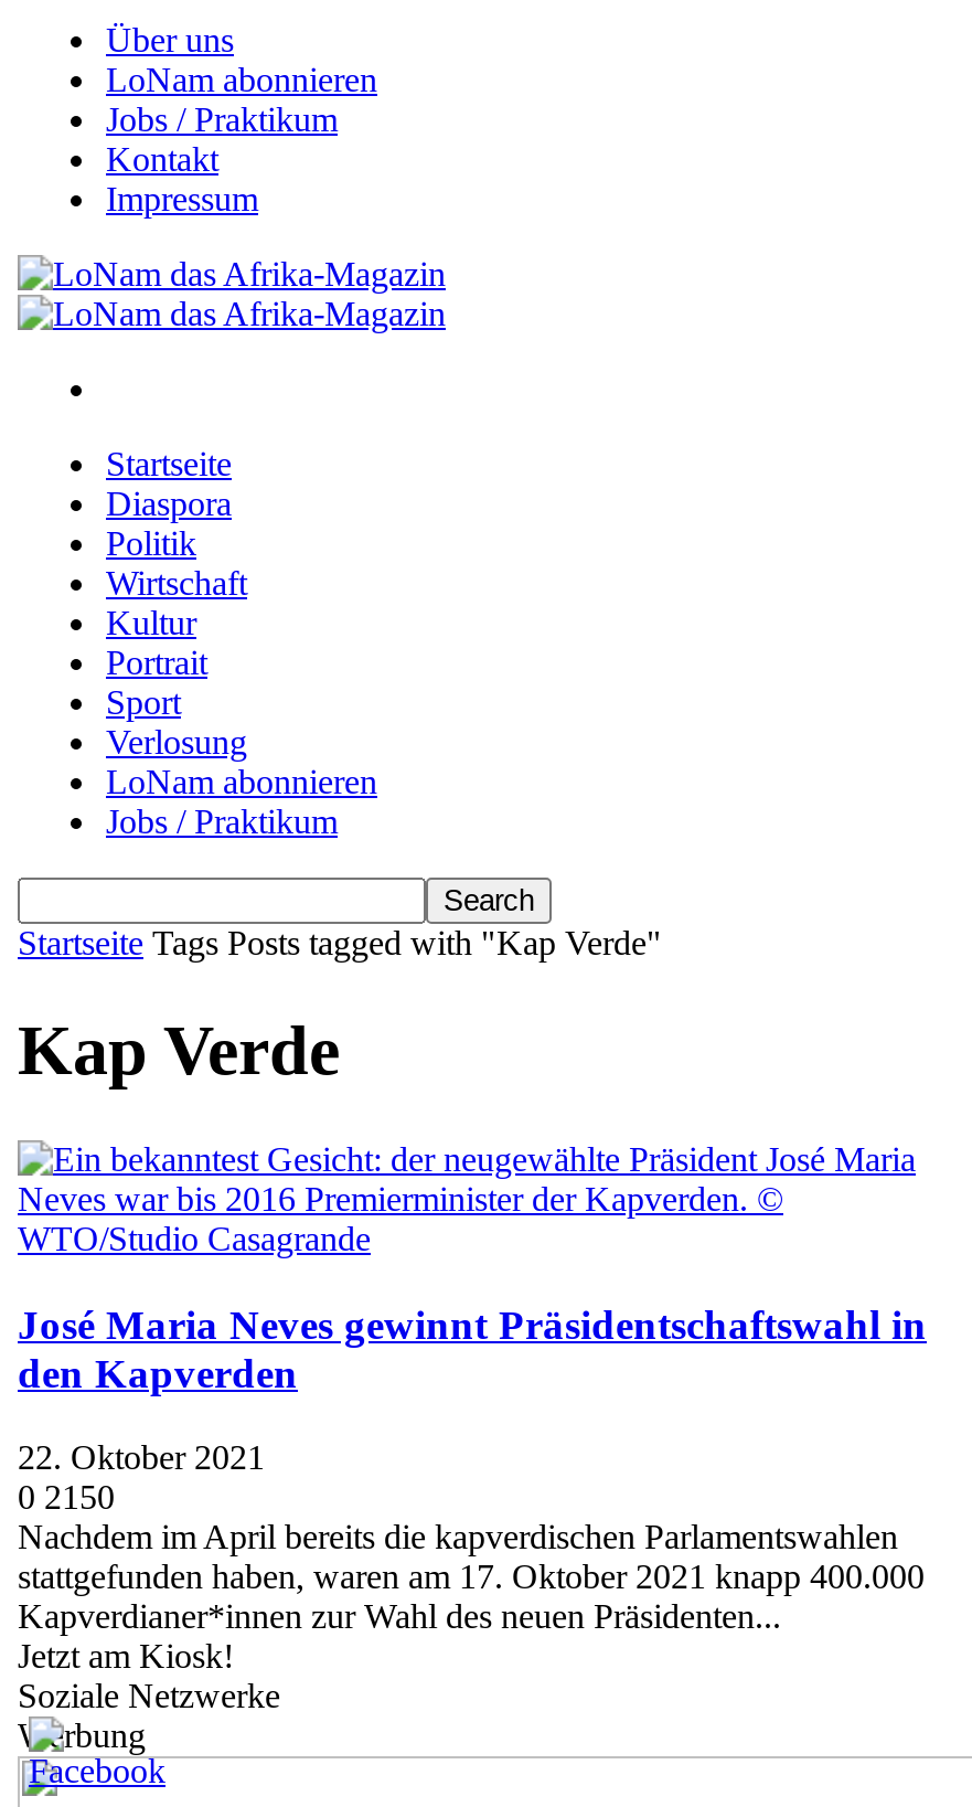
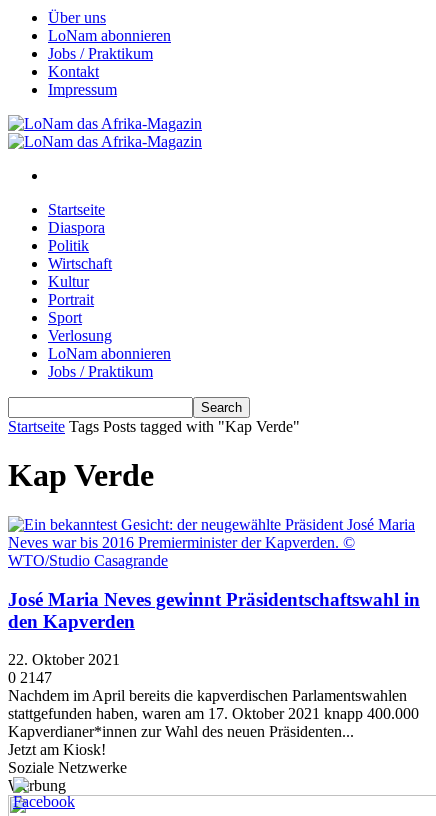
[18,1479,115,1516] 0 2150 -> [8,669,52,686] 0 2147

